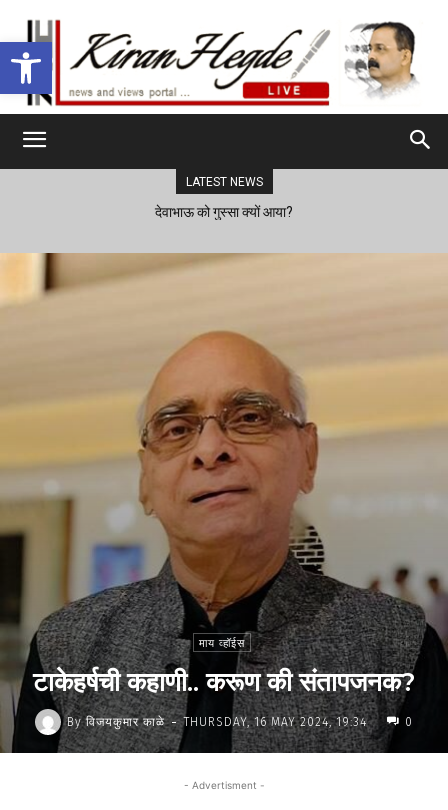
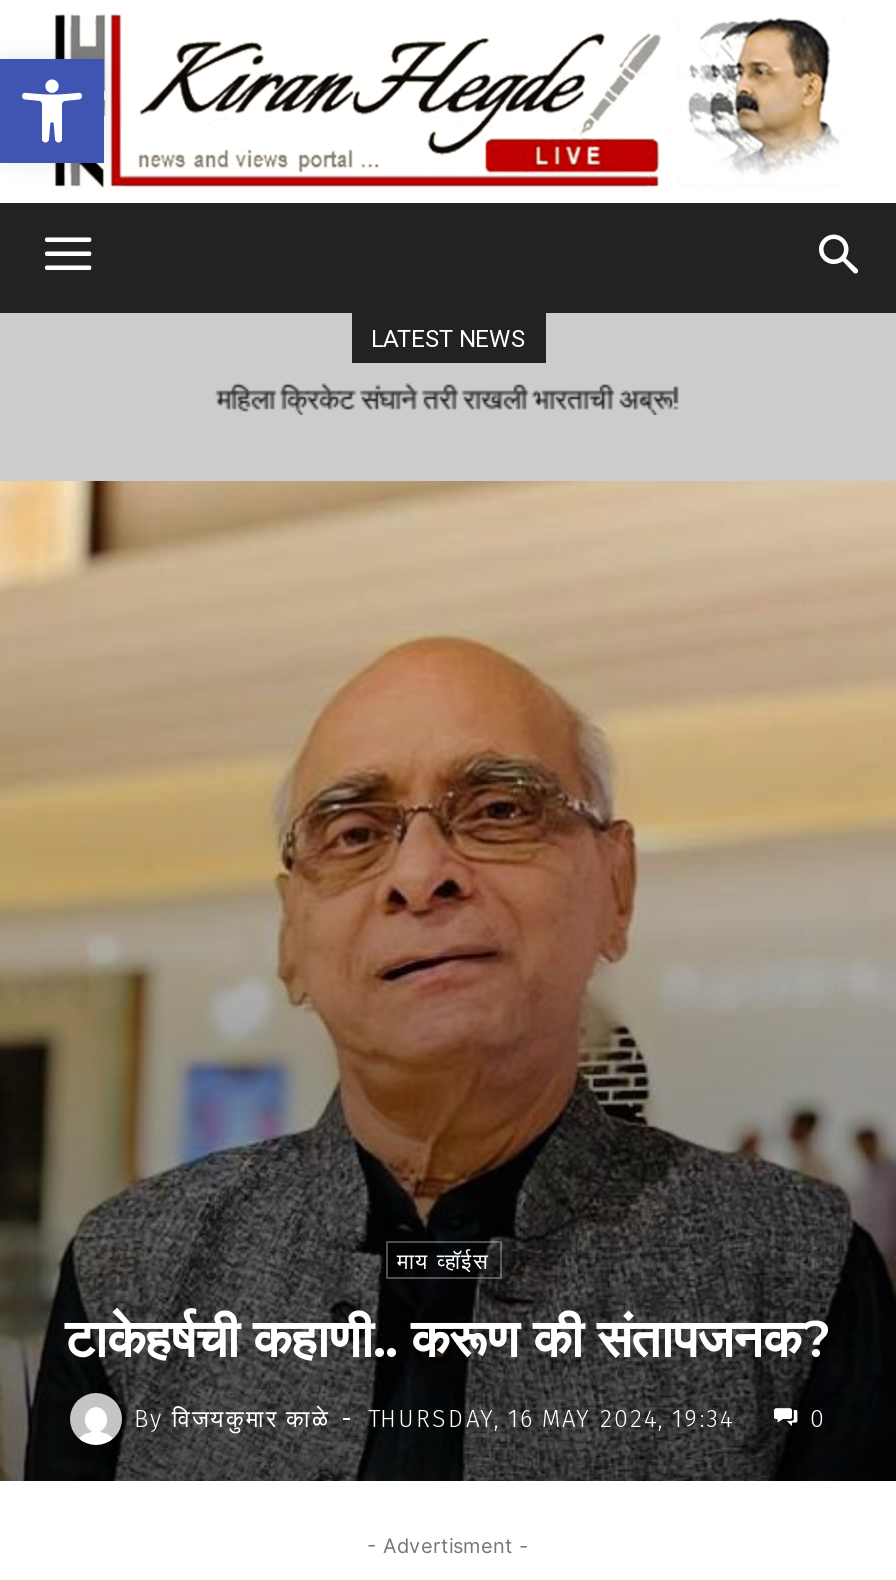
[155,204,293,220] देवाभाऊ को गुस्सा क्यों आया? -> [217,383,679,415] महिला क्रिकेट संघाने तरी राखली भारताची अब्रू!

